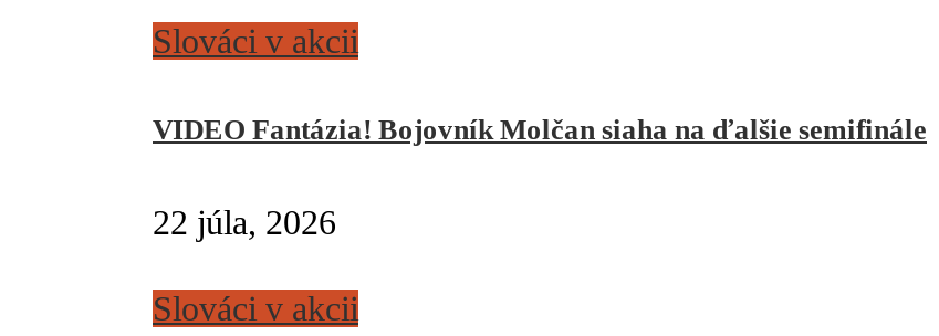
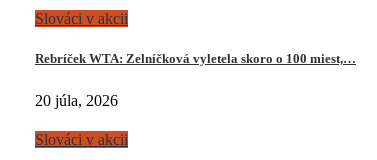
[153,113,927,146] VIDEO Fantázia! Bojovník Molčan siaha na ďalšie semifinále -> [35,51,356,66] Rebríček WTA: Zelníčková vyletela skoro o 100 miest,…
[153,203,336,241] 22 júla, 2026 -> [35,92,118,109] 20 júla, 2026

